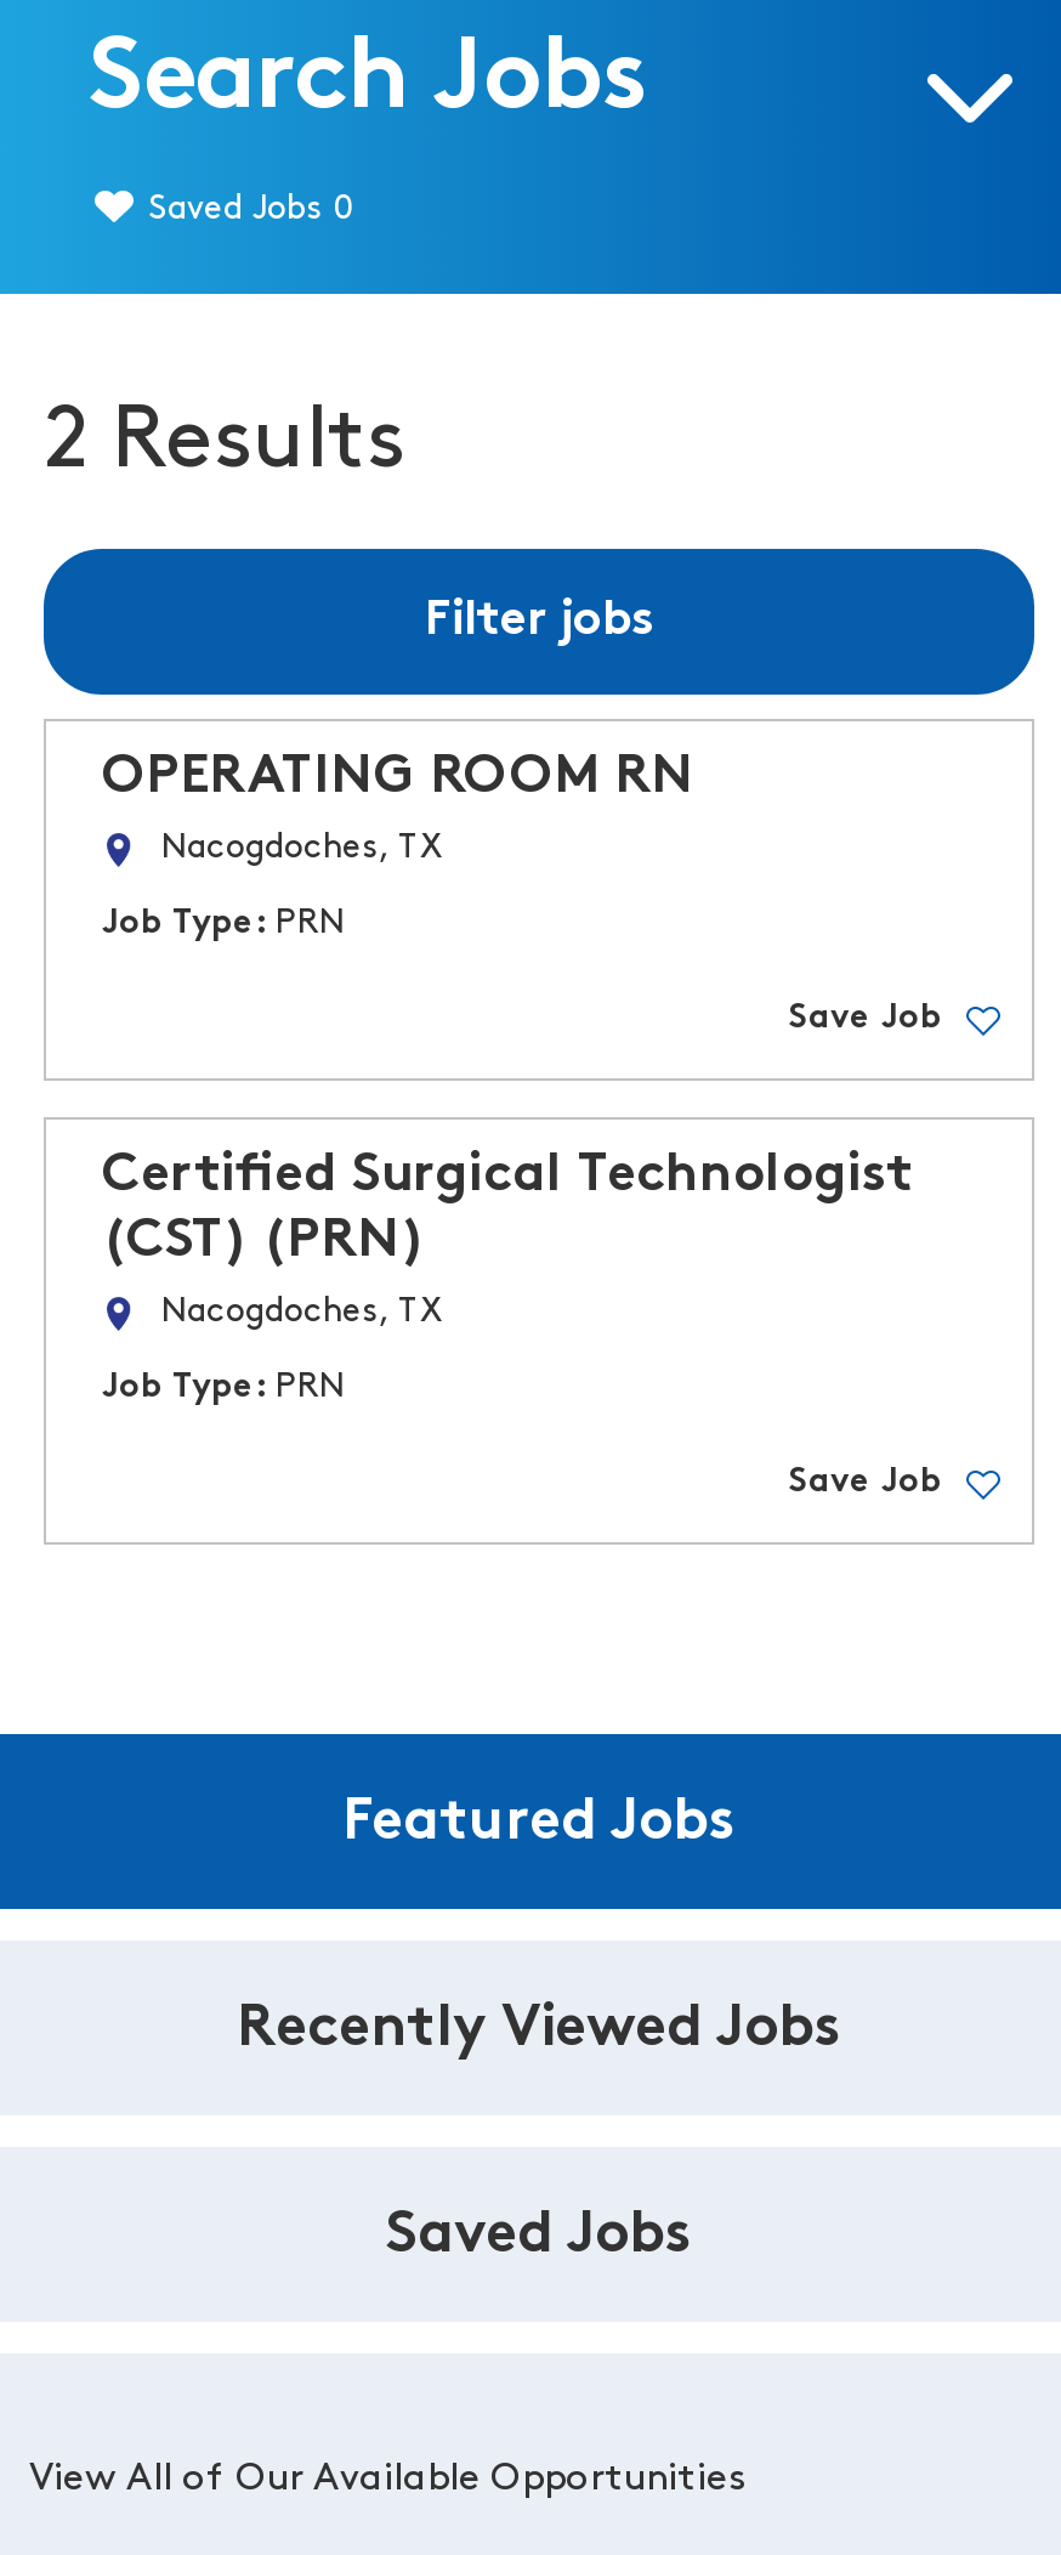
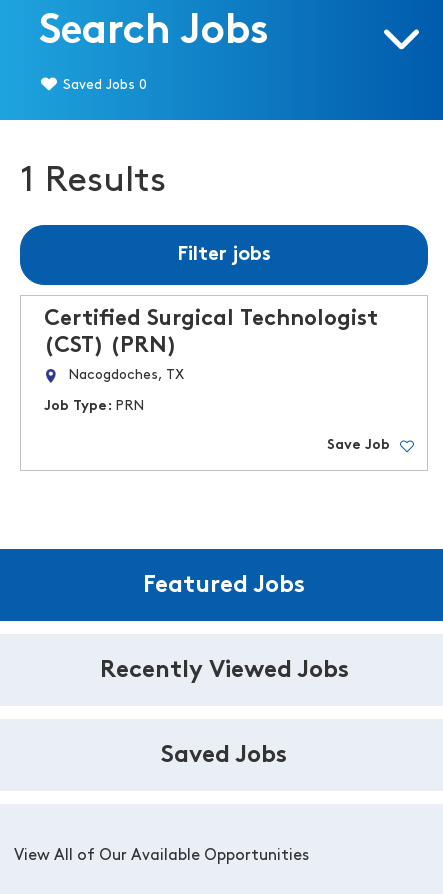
[44,401,405,488] 2 Results -> [20,164,166,200] 1 Results
[102,750,942,1037] OPERATING ROOM RN | Nacogdoches, TX | Job Type: PRN | Save Job -> none

